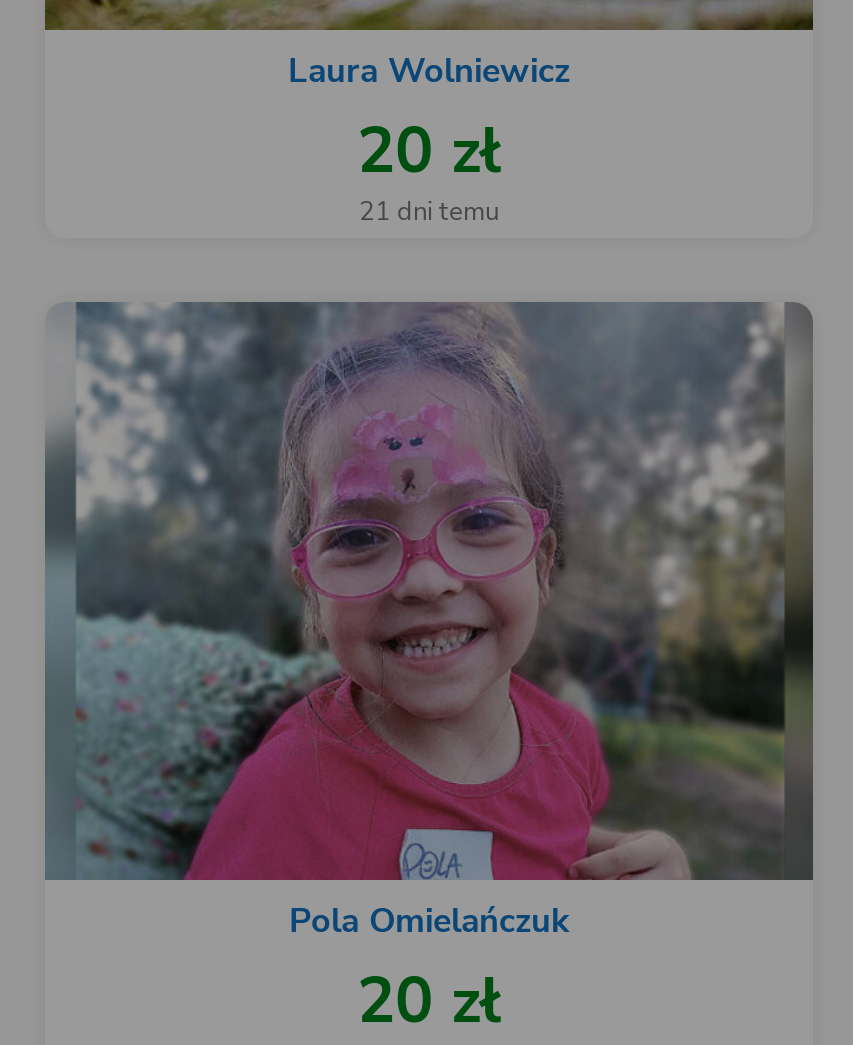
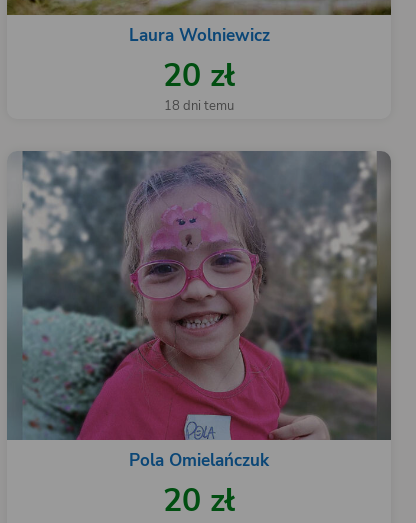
[359,201,499,227] 21 dni temu -> [164,100,234,113] 18 dni temu

